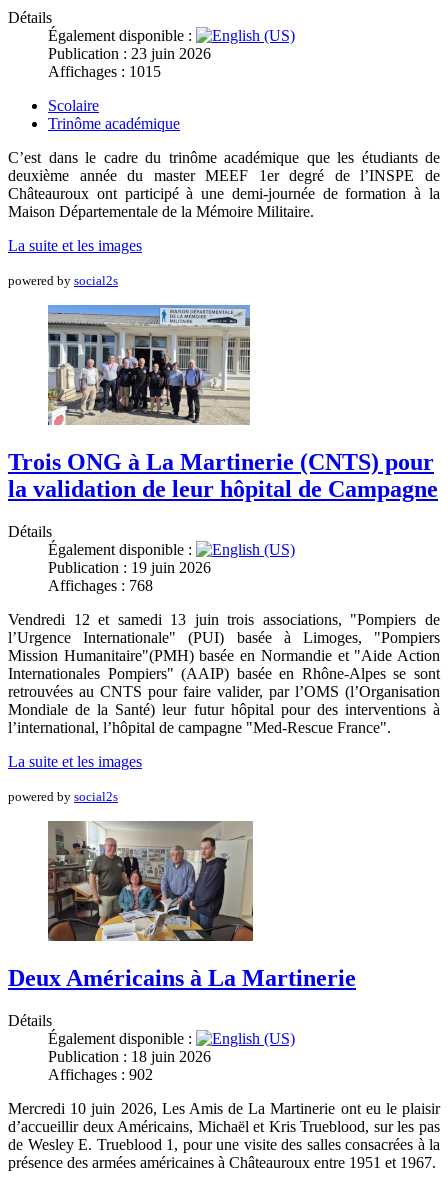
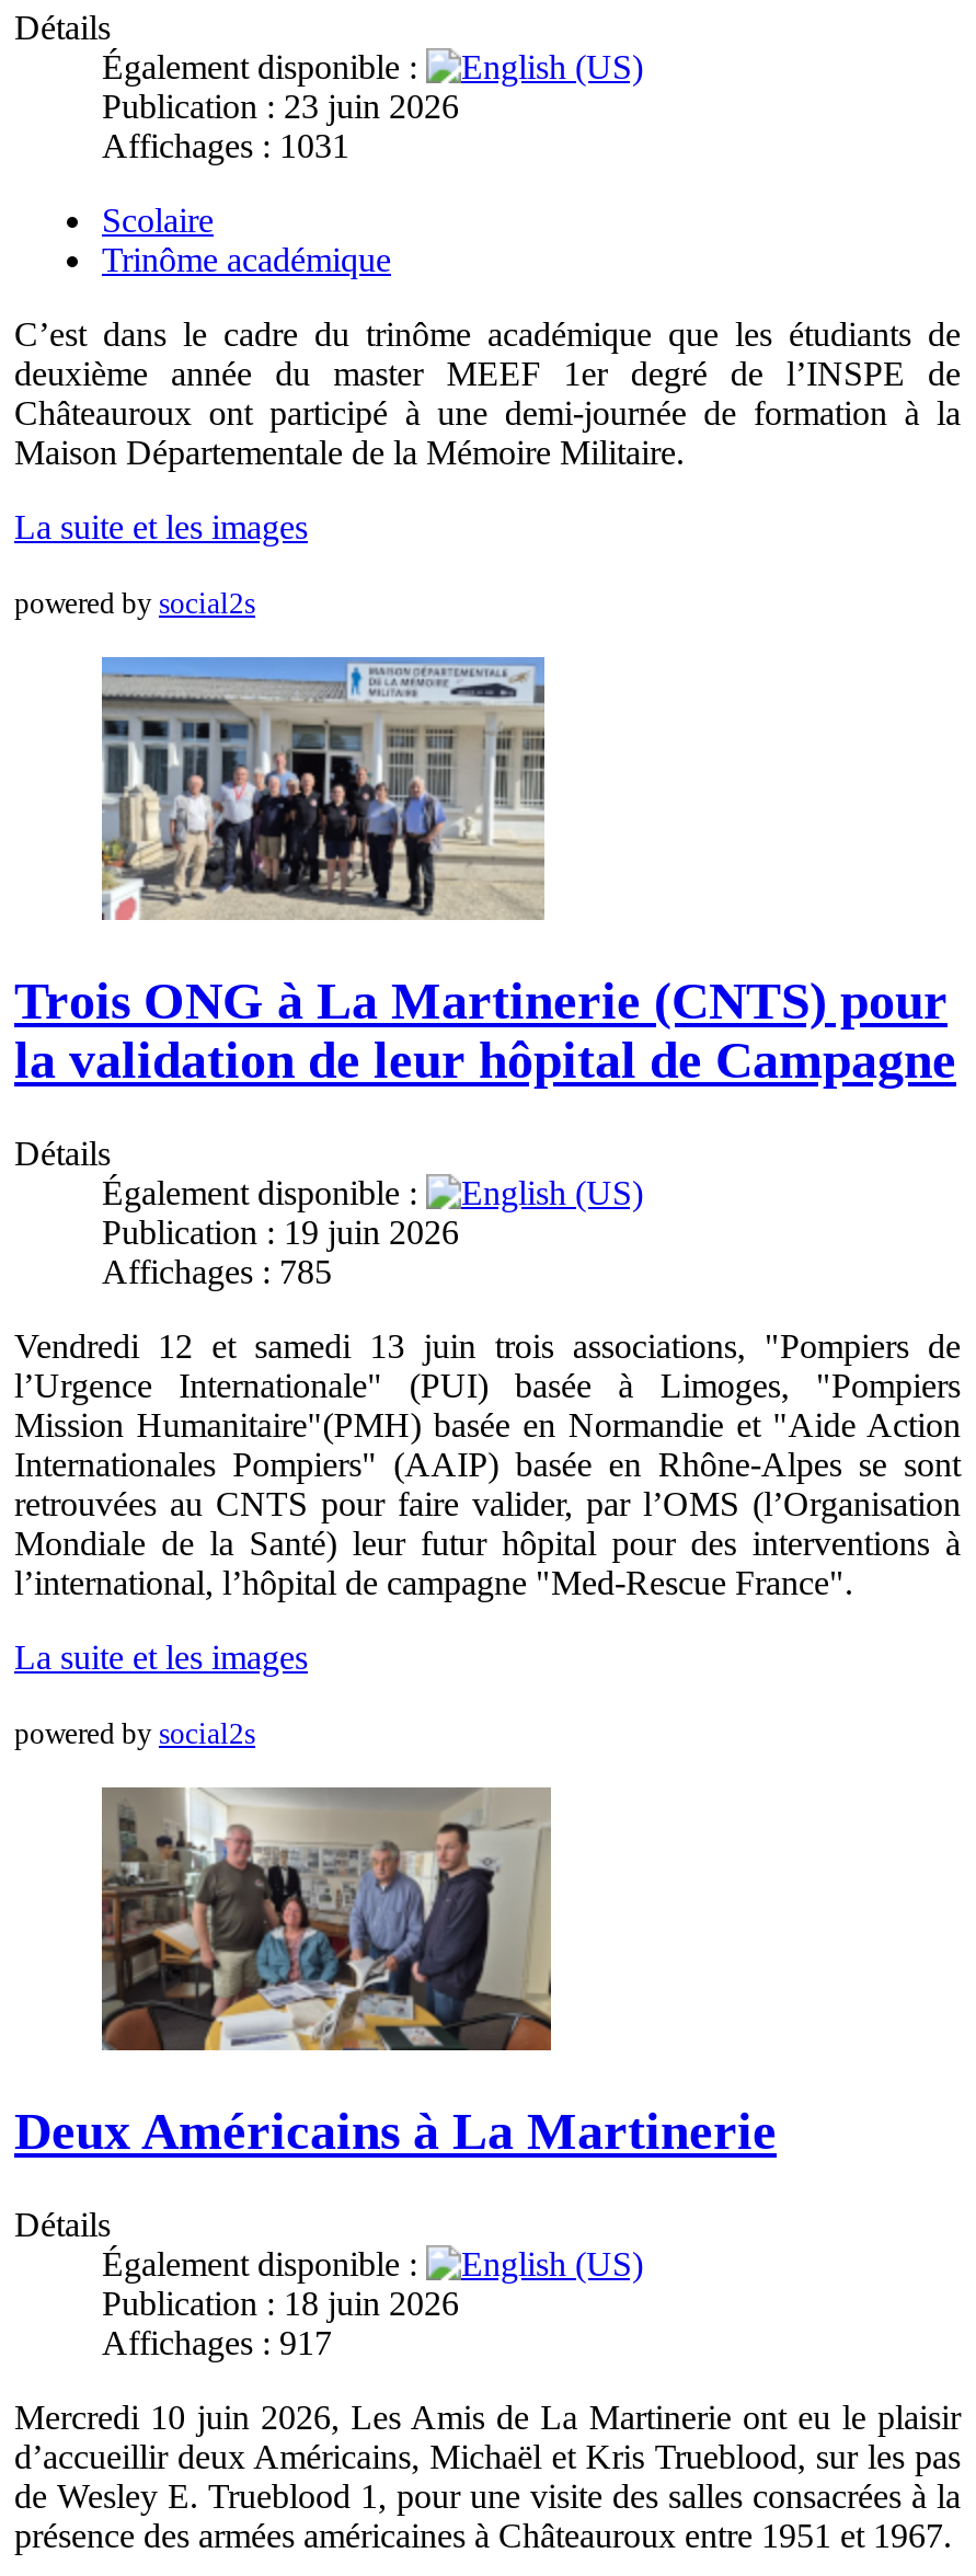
[48,63,161,80] Affichages : 1015 -> [102,128,349,165] Affichages : 1031
[48,577,153,594] Affichages : 768 -> [102,1253,332,1290] Affichages : 785
[48,1066,153,1083] Affichages : 902 -> [102,2324,332,2361] Affichages : 917

